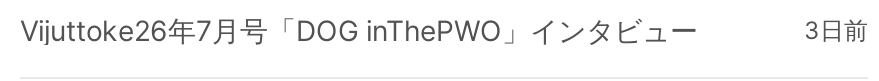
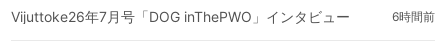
[804,16,868,46] 3日前 -> [392,9,435,24] 6時間前

